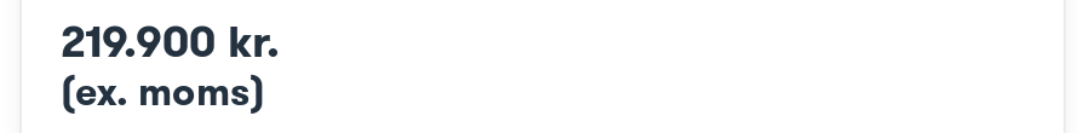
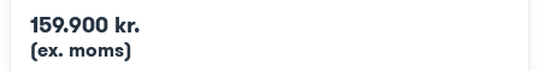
[61,13,279,69] 219.900 kr. -> [30,11,140,39] 159.900 kr.

